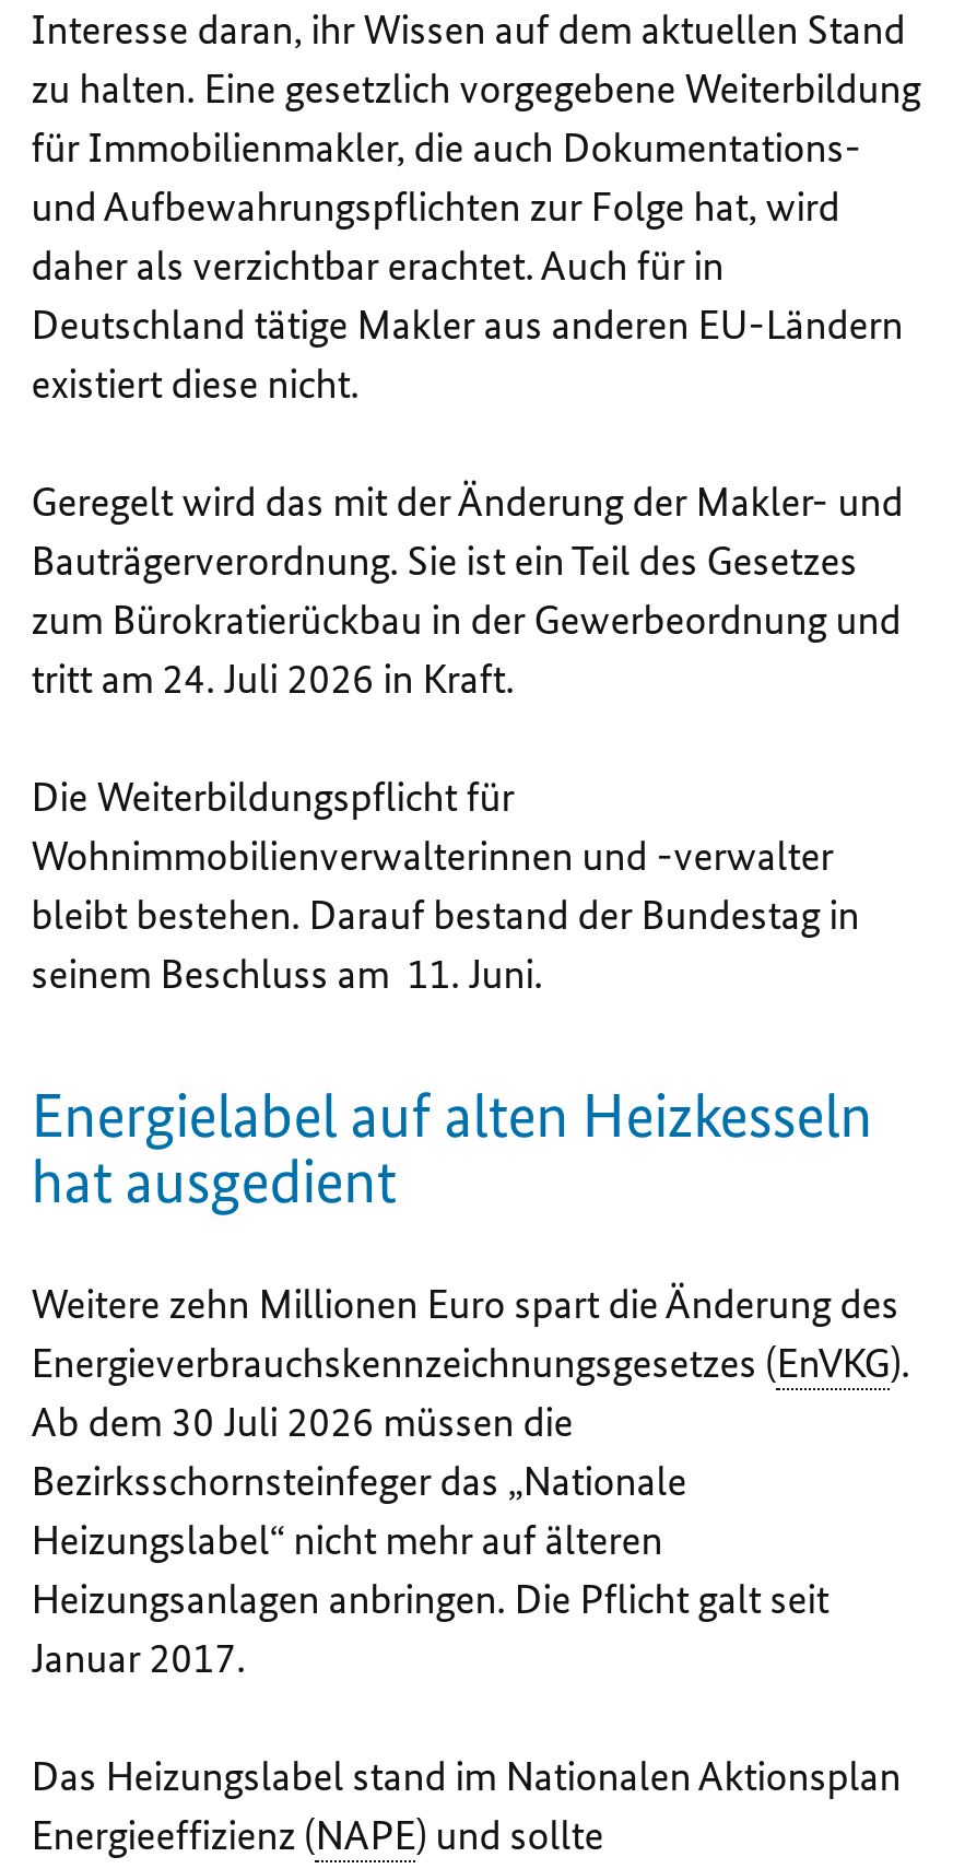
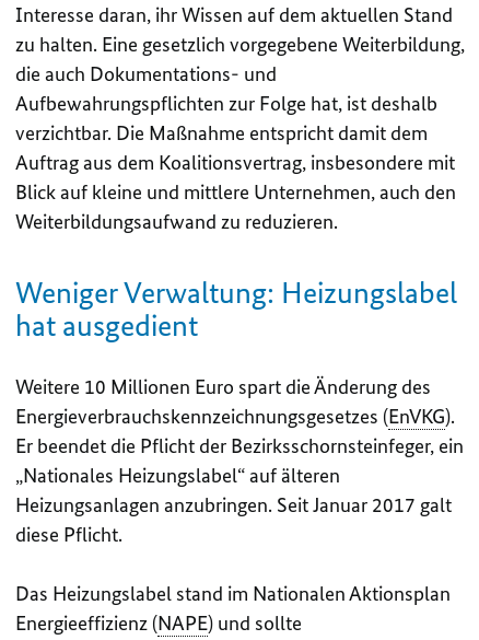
[31,64,921,1153] zu halten. Eine gesetzlich vorgegebene Weiterbildung | für Immobilienmakler, die auch Dokumentations- | und Aufbewahrungspflichten zur Folge hat, wird | daher als verzichtbar erachtet. Auch für in | Deutschland tätige Makler aus anderen EU-Ländern | existiert diese nicht. | Geregelt wird das mit derÄnderung der Makler- und | Bauträgerverordnung. Sie ist ein Teil des Gesetzes | zum Bürokratierückbau in der Gewerbeordnung und | tritt am 24. Juli 2026 in Kraft. | Die Weiterbildungspflicht für | Wohnimmobilienverwalterinnen und -verwalter | bleibt bestehen. Darauf bestand der Bundestag in | seinem Beschluss am 11. Juni. | Energielabel auf alten Heizkesseln -> [16,32,465,311] zu halten. Eine gesetzlich vorgegebene Weiterbildung, | die auch Dokumentations- und | Aufbewahrungspflichten zur Folge hat, ist deshalb | verzichtbar. Die Maßnahme entspricht damit dem | Auftrag aus dem Koalitionsvertrag, insbesondere mit | Blick auf kleine und mittlere Unternehmen, auch den | Weiterbildungsaufwand zu reduzieren. | Weniger Verwaltung: Heizungslabel
[31,1280,899,1330] Weitere zehn Millionen Euro spart die Änderung des -> [16,375,431,400] Weitere 10 Millionen Euro spart die Änderung des
[31,1398,829,1684] Ab dem 30 Juli 2026 müssen die | Bezirksschornsteinfeger das „Nationale | Heizungslabel“ nicht mehr auf älteren | Heizungsanlagen anbringen. Die Pflicht galt seit | Januar 2017. -> [16,434,464,547] Er beendet die Pflicht der Bezirksschornsteinfeger, ein | „Nationales Heizungslabel“ auf älteren | Heizungsanlagen anzubringen. Seit Januar 2017 galt | diese Pflicht.

